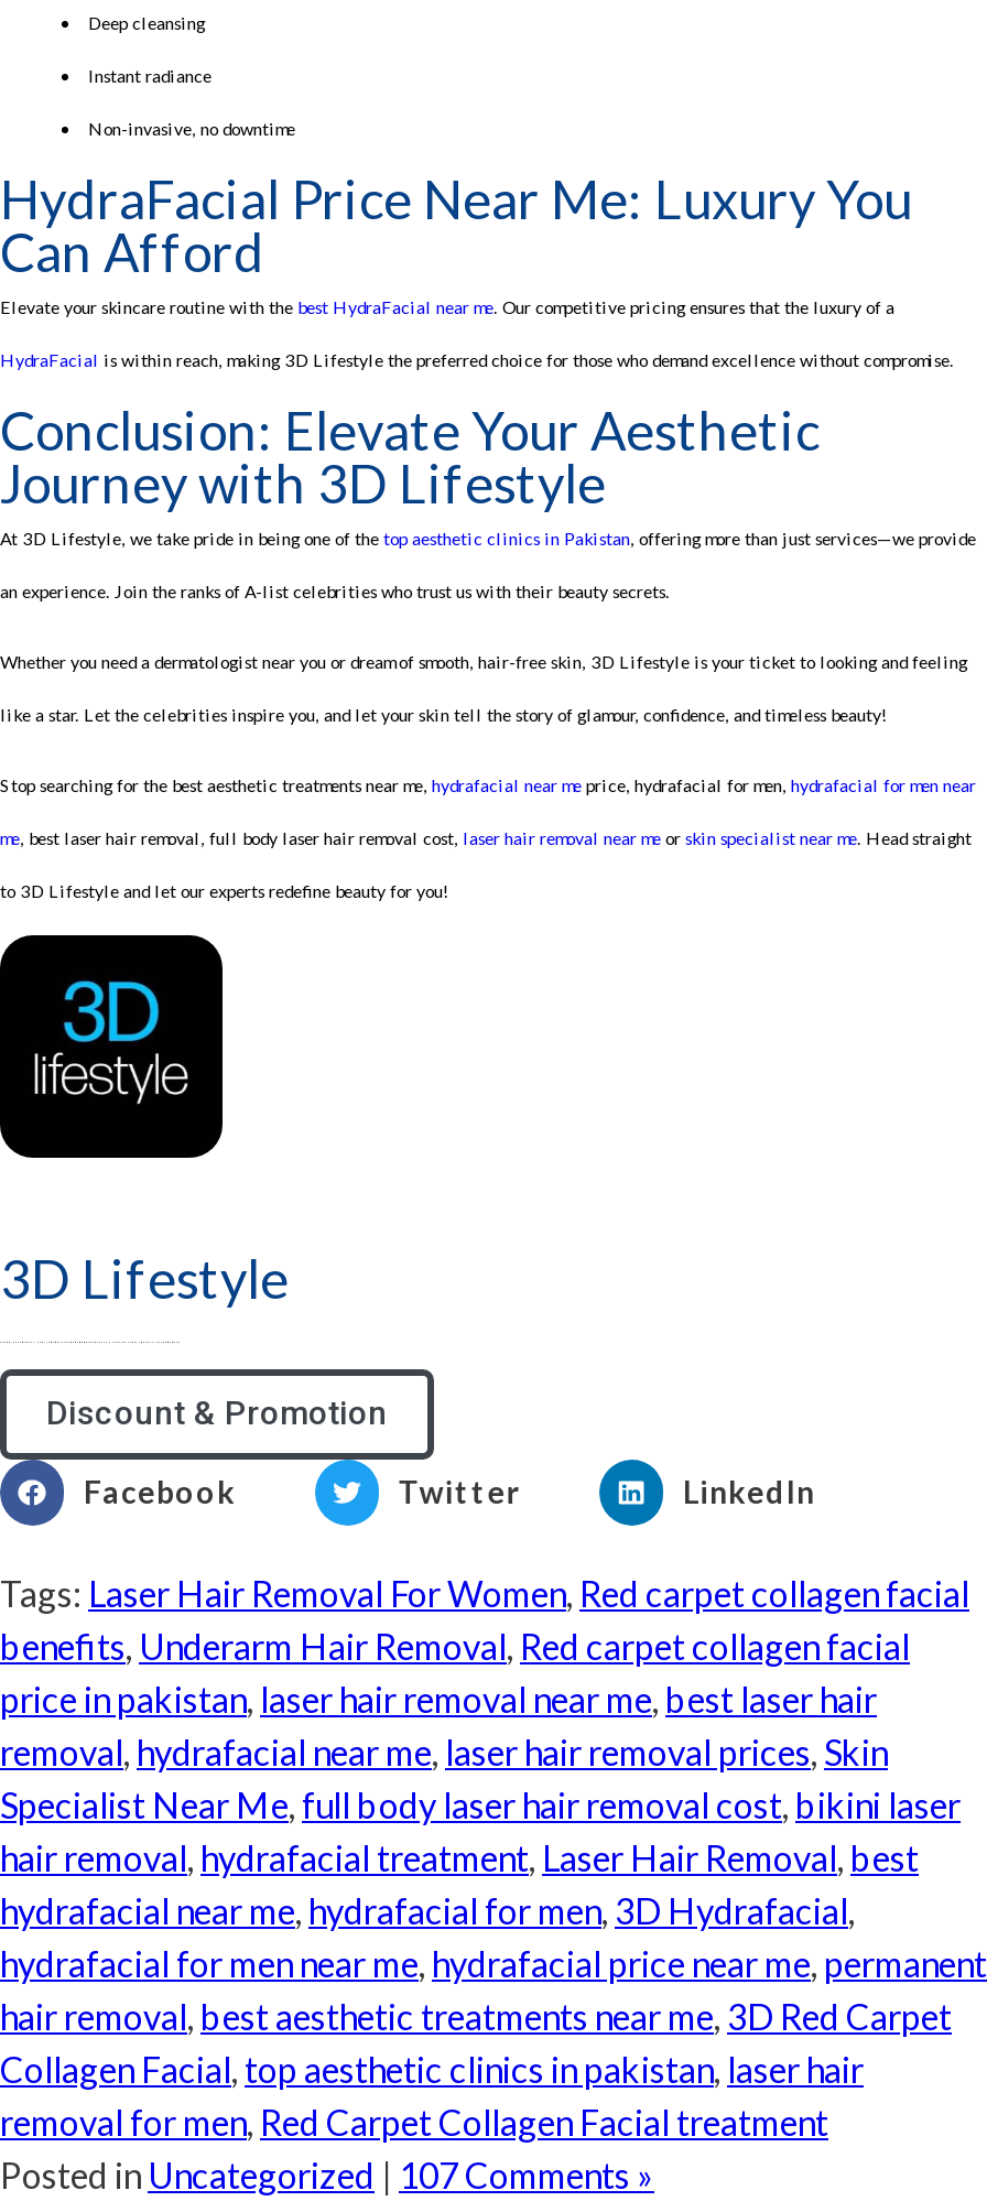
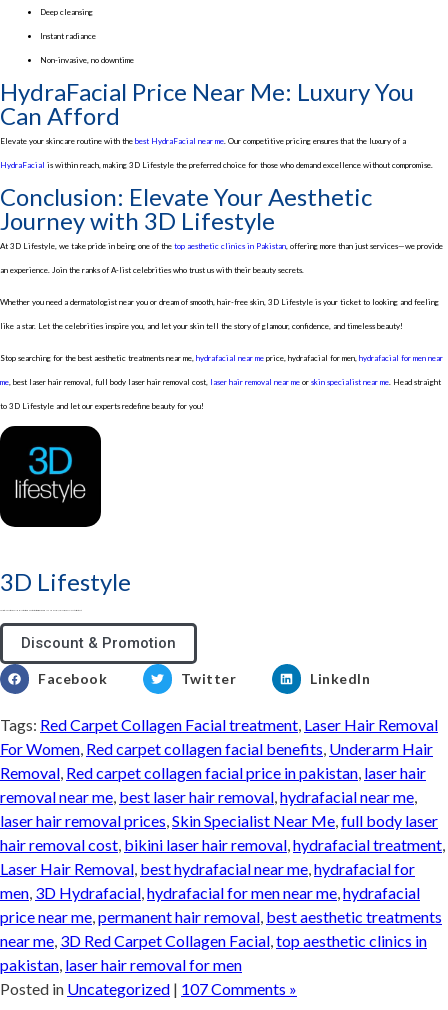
[0,1572,987,2143] Tags: Laser Hair Removal For Women, Red carpet collagen facial | benefits, Underarm Hair Removal, Red carpet collagen facial | price in pakistan, laser hair removal near me, best laser hair | removal, hydrafacial near me, laser hair removal prices, Skin | Specialist Near Me, full body laser hair removal cost, bikini laser | hair removal, hydrafacial treatment, Laser Hair Removal, best | hydrafacial near me, hydrafacial for men, 3D Hydrafacial, | hydrafacial for men near me, hydrafacial price near me, permanent | hair removal, best aesthetic treatments near me, 3D Red Carpet | Collagen Facial, top aesthetic clinics in pakistan, laser hair | removal for men, Red Carpet Collagen Facial treatment -> [0,715,445,974] Tags: Red Carpet Collagen Facial treatment, Laser Hair Removal | For Women, Red carpet collagen facial benefits, Underarm Hair | Removal, Red carpet collagen facial price in pakistan, laser hair | removal near me, best laser hair removal, hydrafacial near me, | laser hair removal prices,Skin Specialist Near Me,full body laser | hair removal cost, bikini laser hair removal, hydrafacial treatment, | Laser Hair Removal, best hydrafacial near me, hydrafacial for | men, 3D Hydrafacial, hydrafacial for men near me, hydrafacial | price near me, permanent hair removal, best aesthetic treatments | near me, 3D Red Carpet Collagen Facial,top aesthetic clinics in | pakistan, laser hair removal for men

